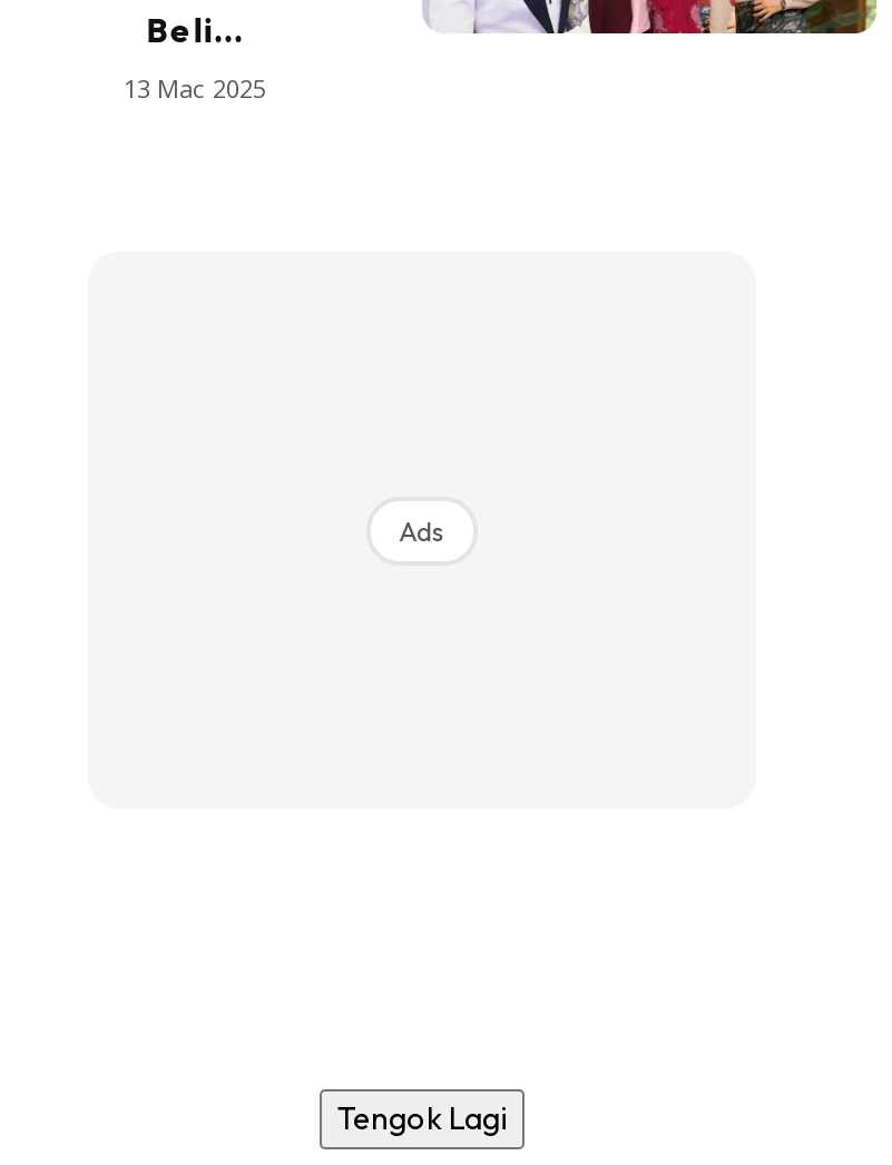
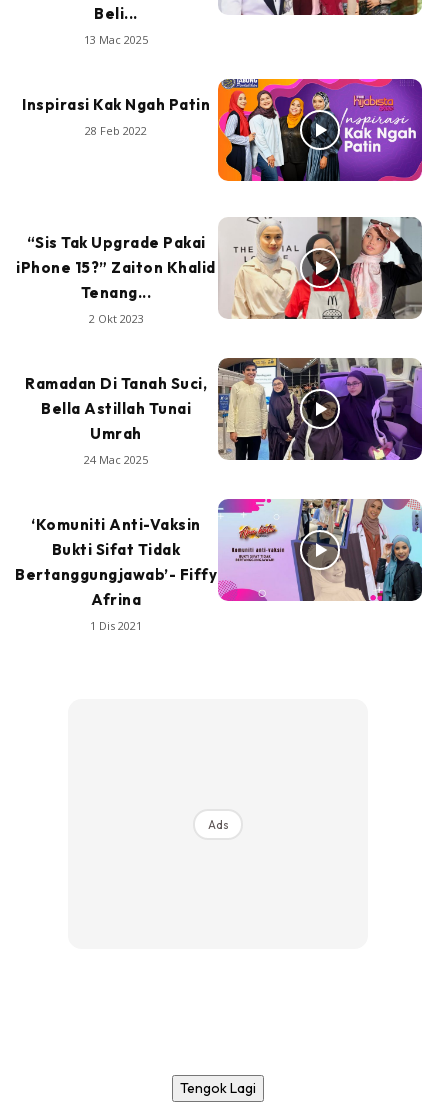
none -> [15,489,423,633] [image] | ‘Komuniti Anti-Vaksin | Bukti Sifat Tidak | Bertanggungjawab’- Fiffy | Afrina | 1 Dis 2021
none -> [16,216,423,326] [image] | “Sis Tak Upgrade Pakai | iPhone 15?” Zaiton Khalid | Tenang... | 2 Okt 2023
none -> [22,78,423,182] [image] | Inspirasi Kak Ngah Patin | 28 Feb 2022
none -> [25,357,423,467] [image] | Ramadan Di Tanah Suci, | Bella Astillah Tunai | Umrah | 24 Mac 2025

